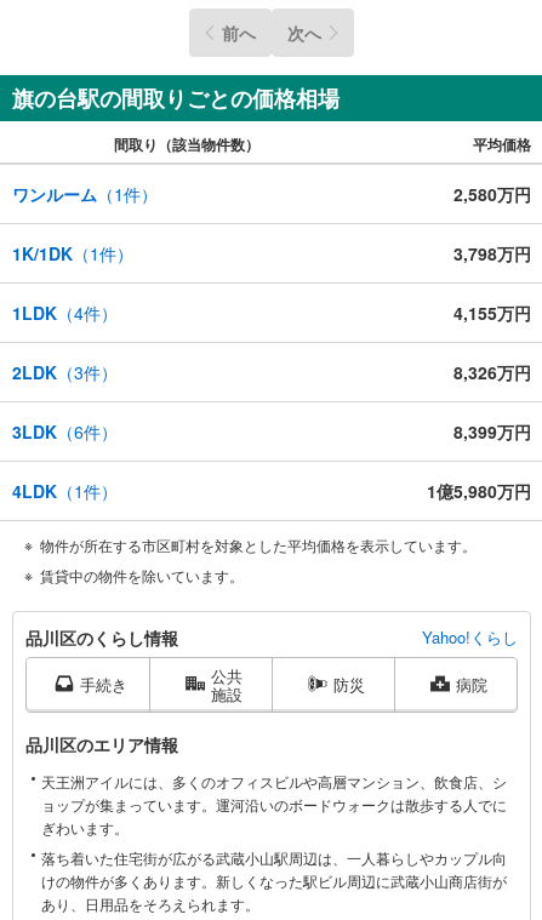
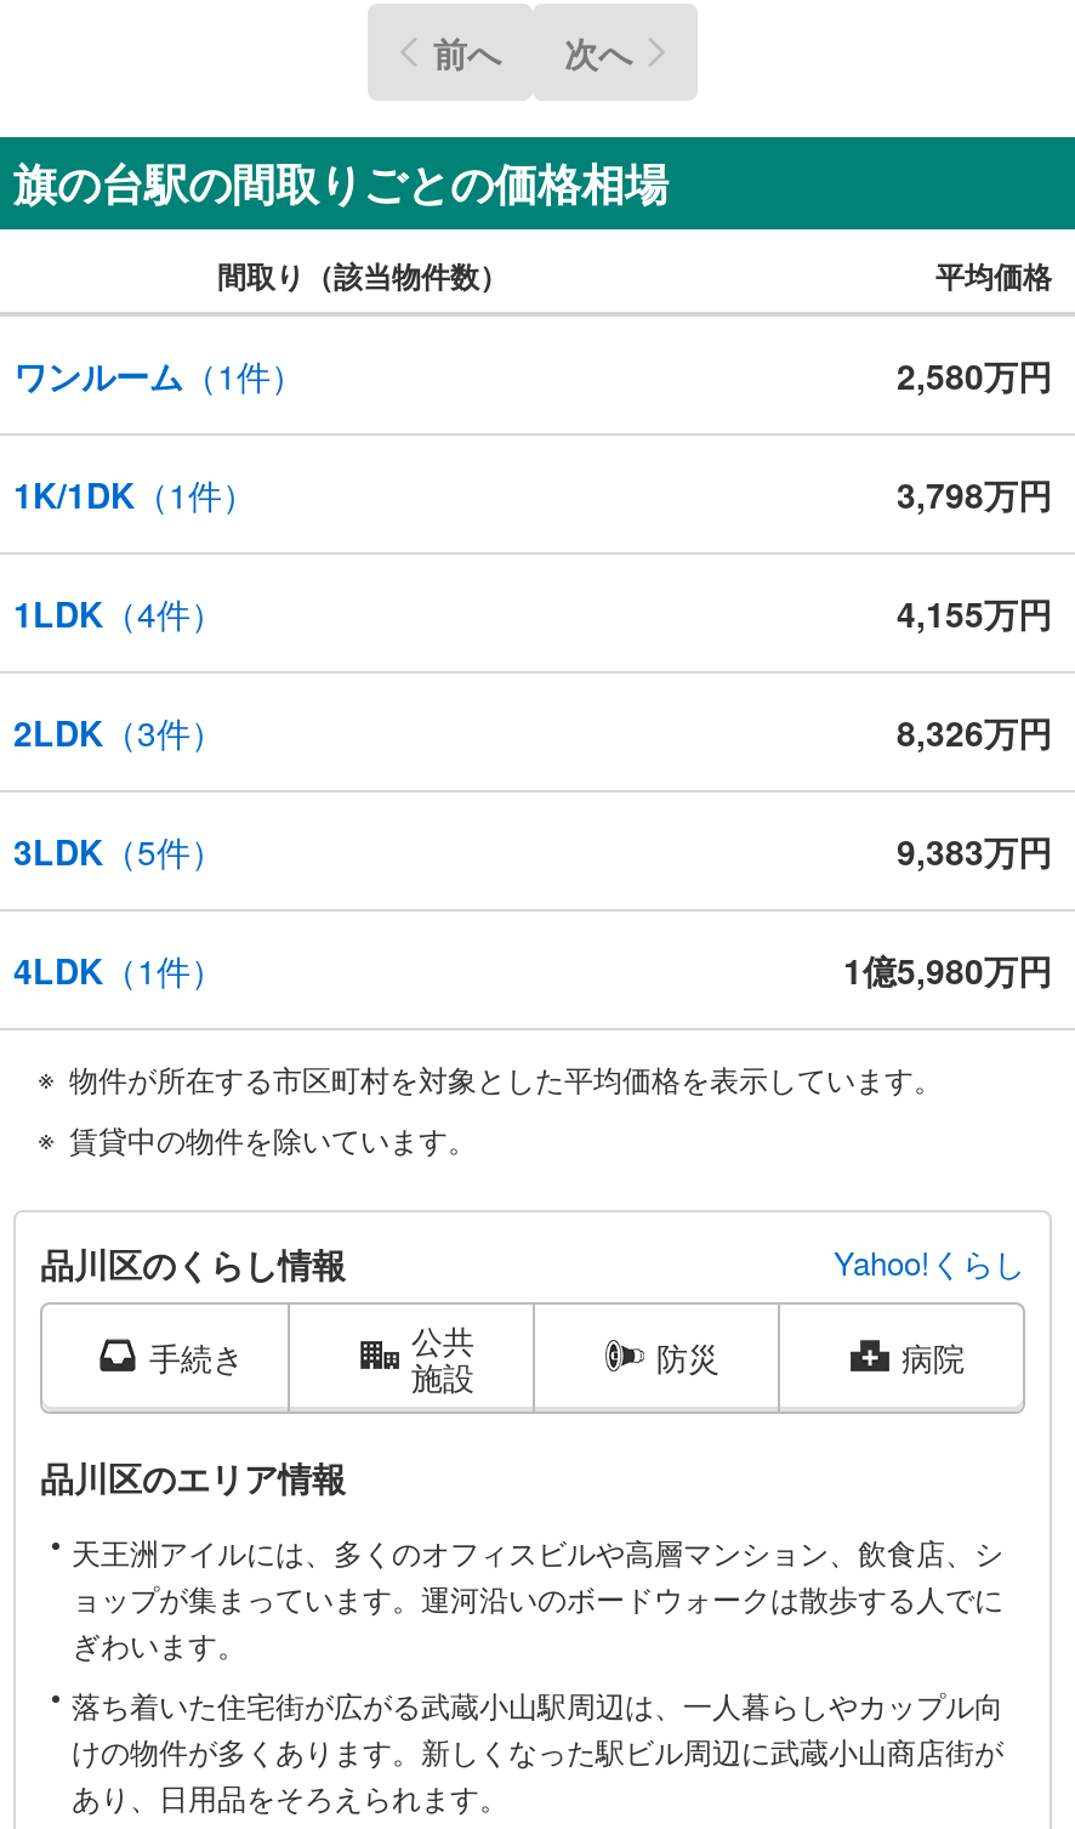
[12,419,118,443] 3LDK（6件） -> [13,826,224,875] 3LDK（5件）
[453,419,531,443] 8,399万円 -> [897,826,1052,875] 9,383万円

